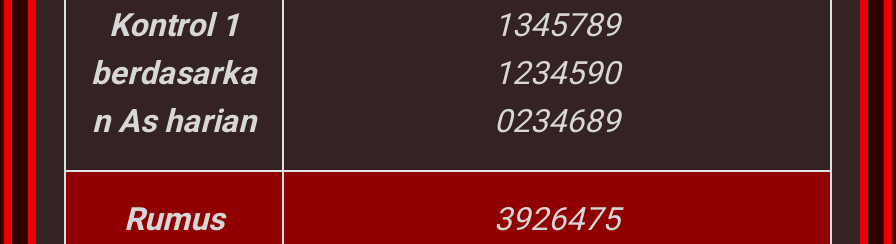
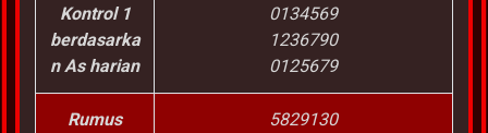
[494,6,620,44] 1345789 -> [269,3,338,24] 0134569
[494,54,620,92] 1234590 -> [269,29,338,50] 1236790
[494,102,620,140] 0234689 -> [269,56,338,76] 0125679
[494,200,620,238] 3926475 -> [269,109,338,130] 5829130

